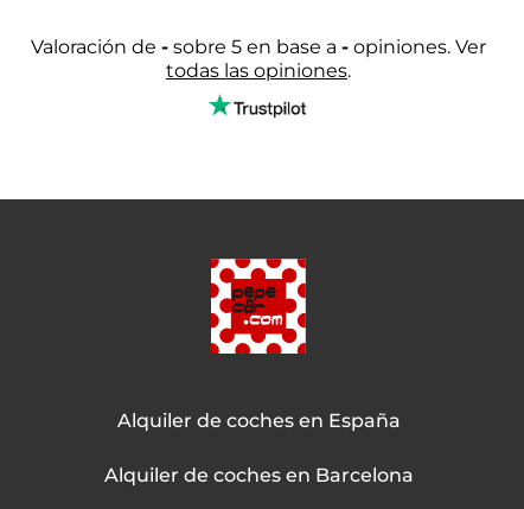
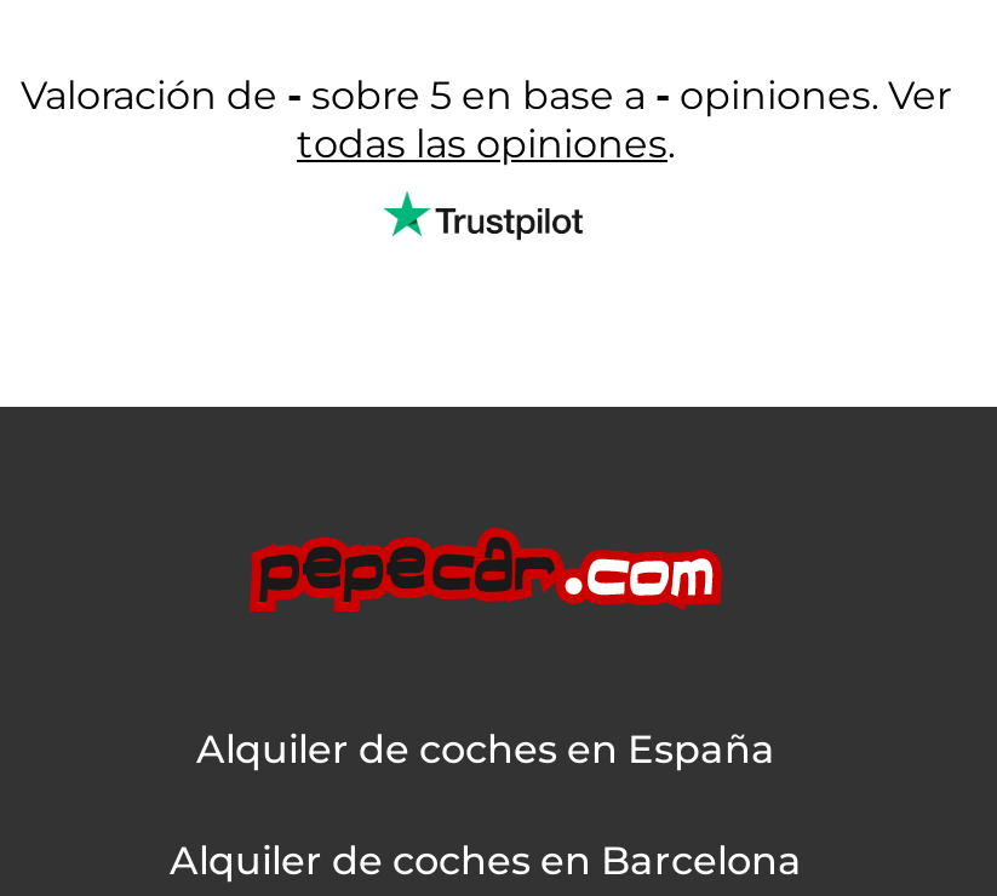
[210,257,307,355] [image] -> [248,525,723,613] [image]

